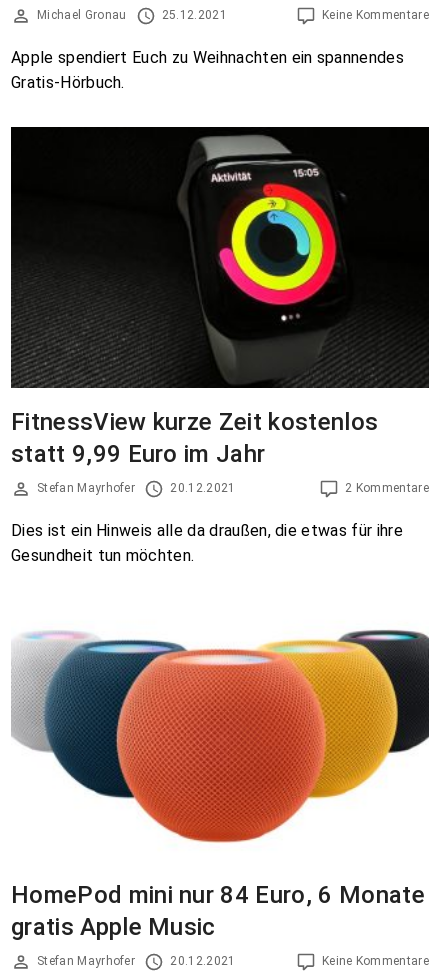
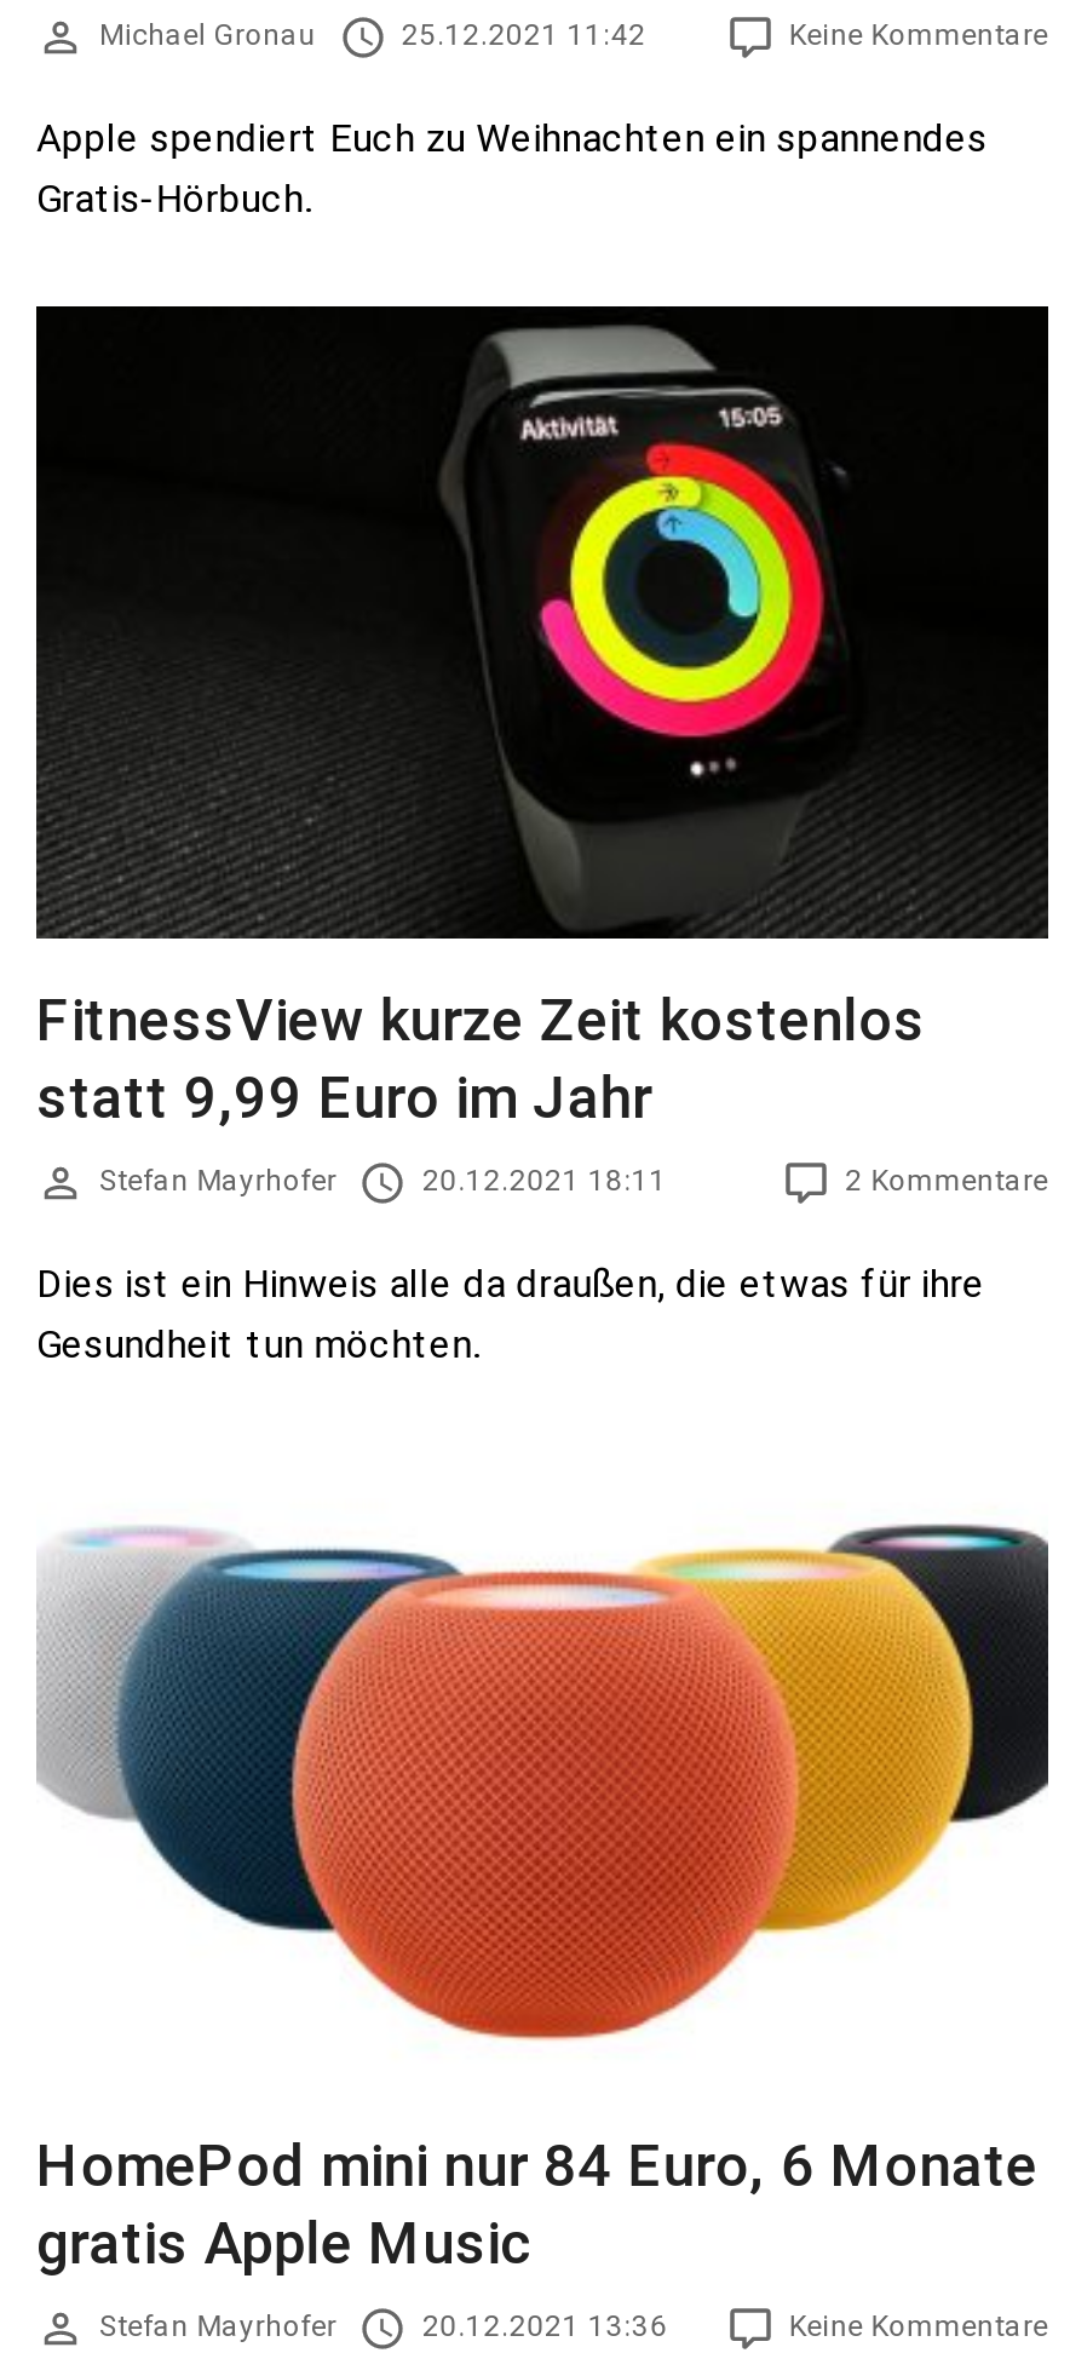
[162,7,227,21] 25.12.2021 -> [401,17,646,51] 25.12.2021 11:42
[170,481,236,495] 20.12.2021 -> [422,1163,667,1197] 20.12.2021 18:11
[170,954,236,968] 20.12.2021 -> [422,2309,667,2343] 20.12.2021 13:36

